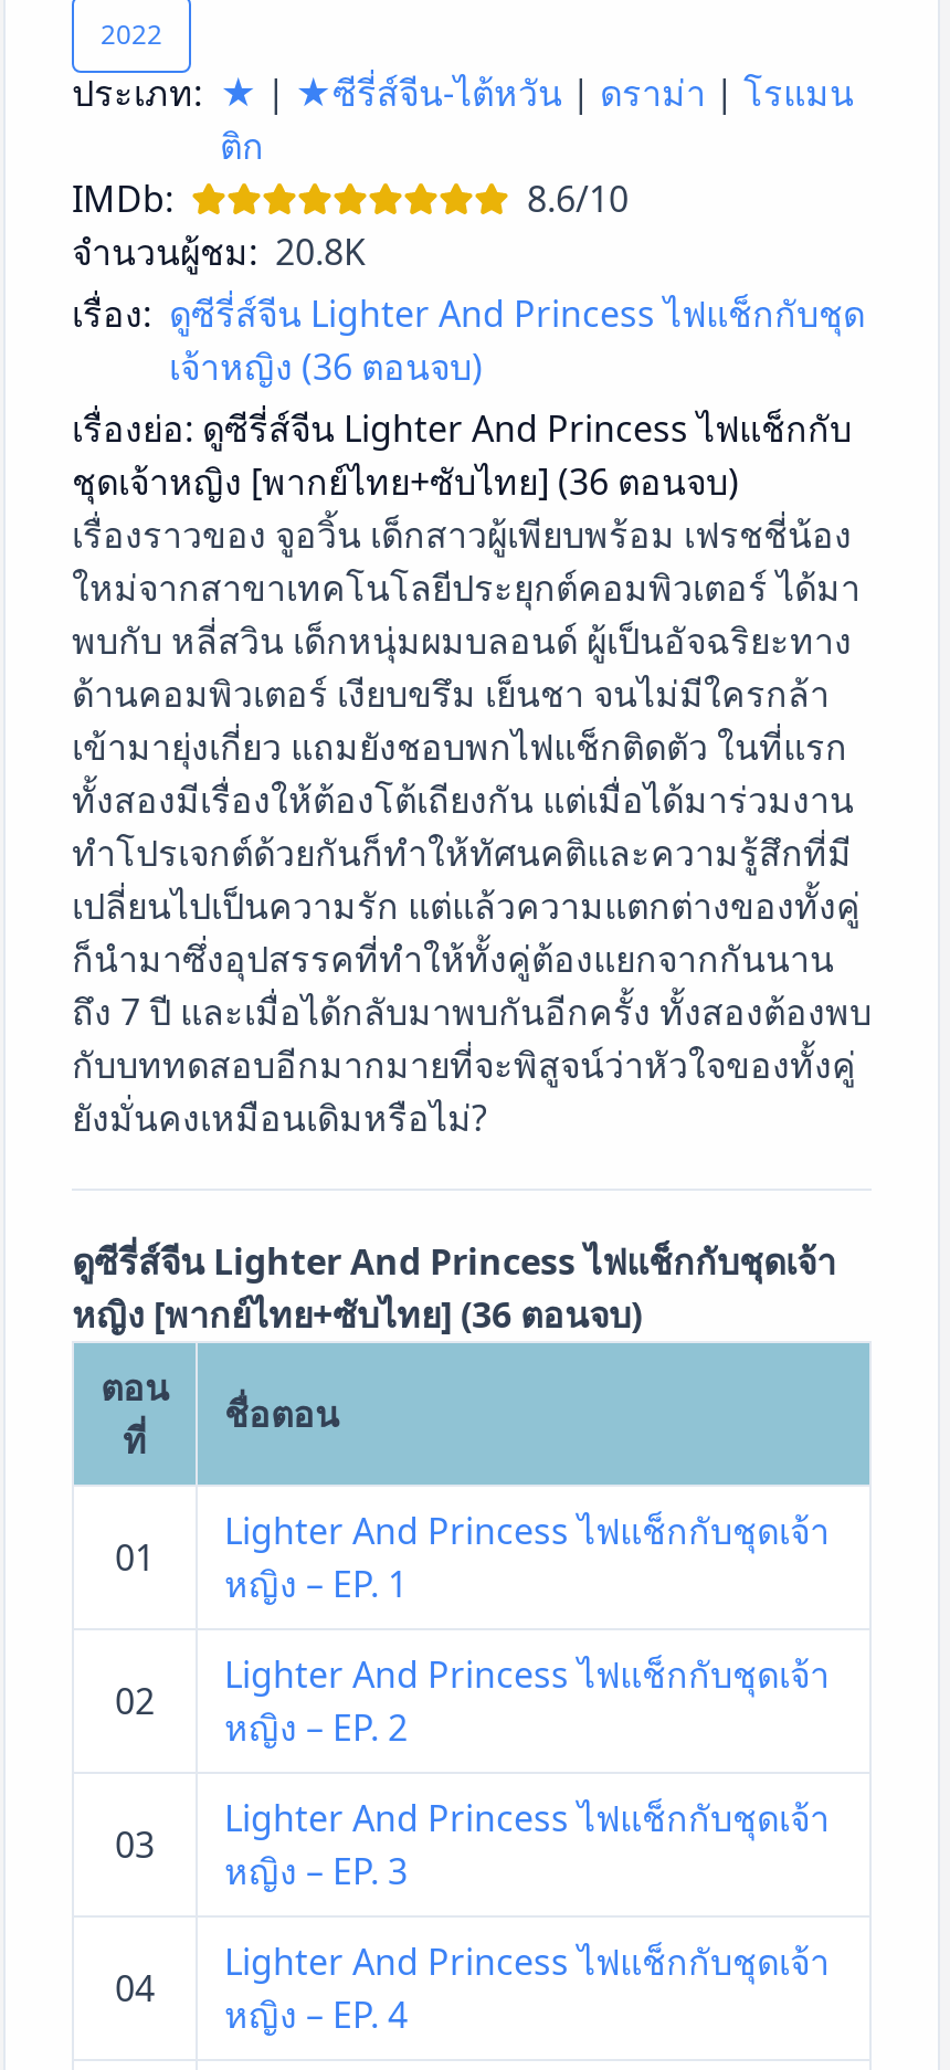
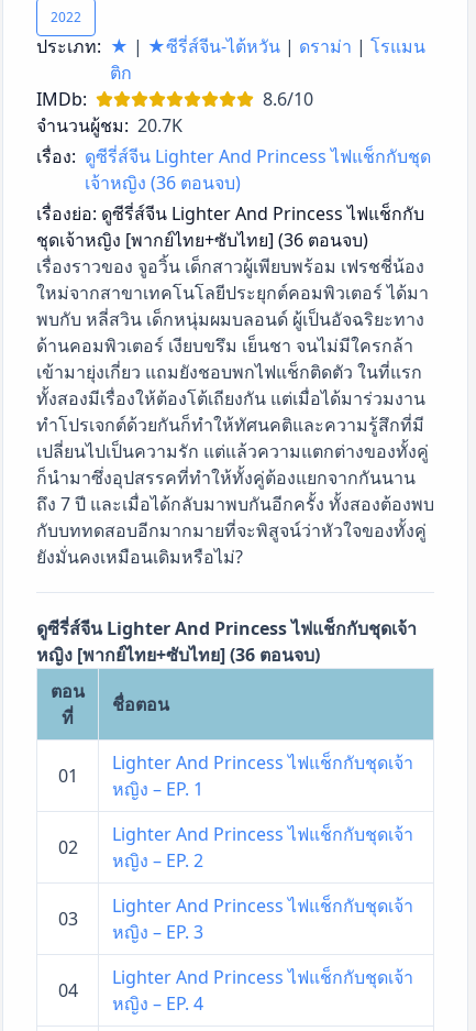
[72,228,366,277] จำนวนผู้ชม: 20.8K -> [36,114,182,138] จำนวนผู้ชม: 20.7K

